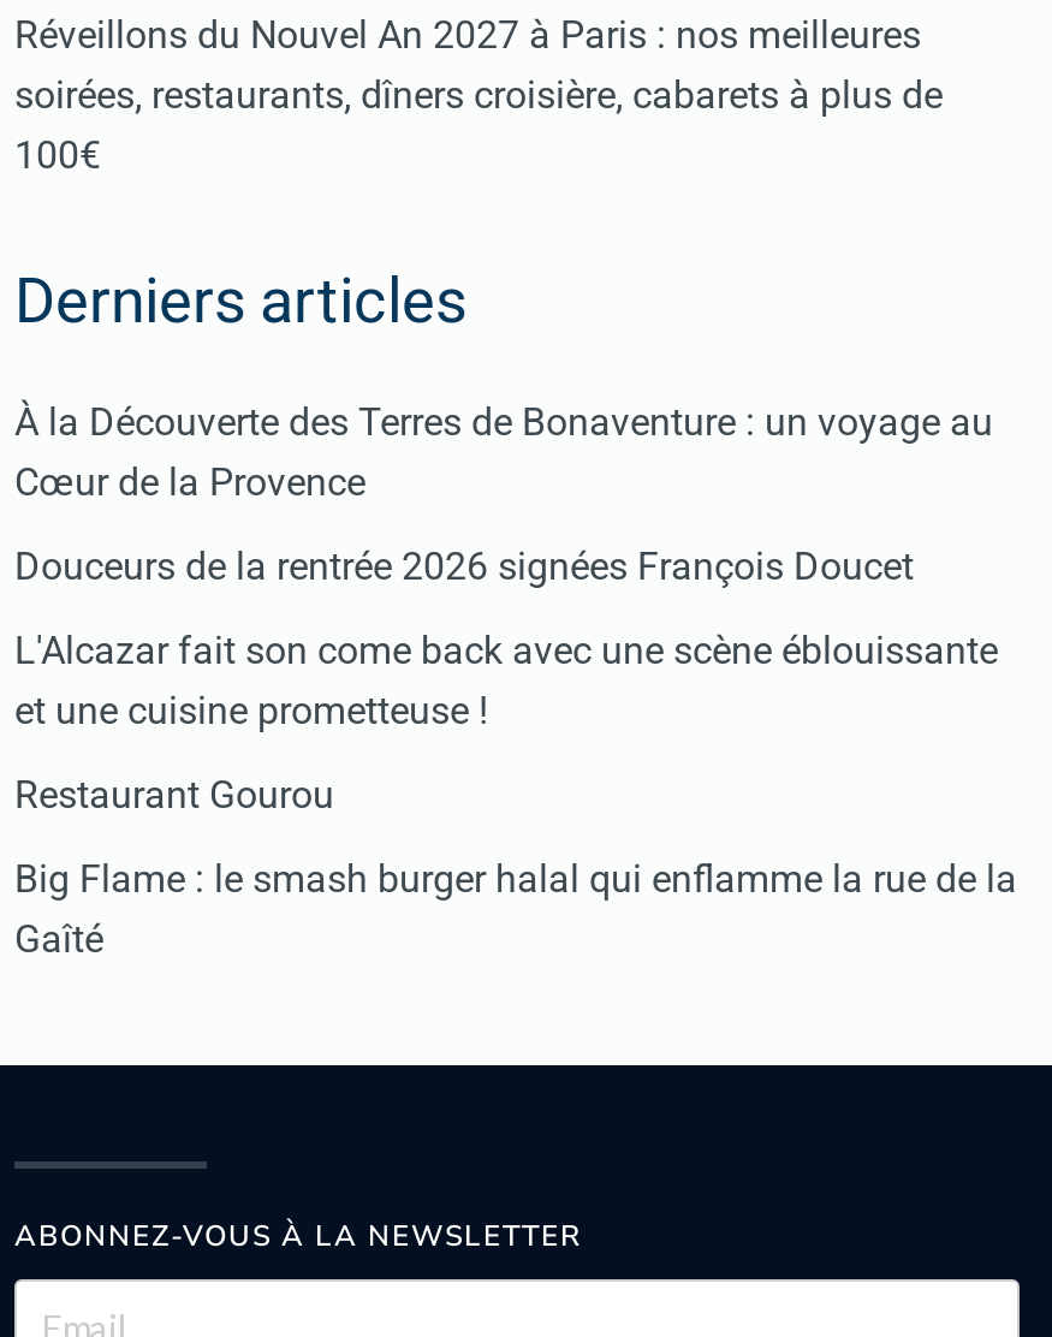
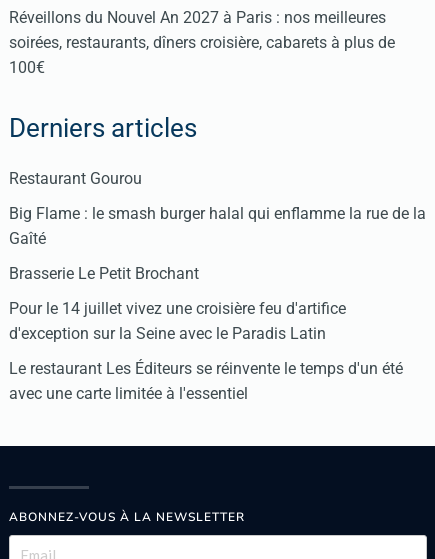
[14,399,998,733] À la Découverte des Terres de Bonaventure : un voyage au | Cœur de la Provence | Douceurs de la rentrée 2026 signées François Doucet | L'Alcazar fait son come back avec une scène éblouissante | et une cuisine prometteuse ! -> none
moved [14,772,1017,962] -> [9,169,426,248]: Restaurant Gourou | Big Flame : le smash burger halal qui enflamme la rue de la | Gaîté
none -> [9,264,403,403] Brasserie Le Petit Brochant | Pour le 14 juillet vivez une croisière feu d'artifice | d'exception sur la Seine avec le Paradis Latin | Le restaurant Les Éditeurs se réinvente le temps d'un été | avec une carte limitée à l'essentiel

